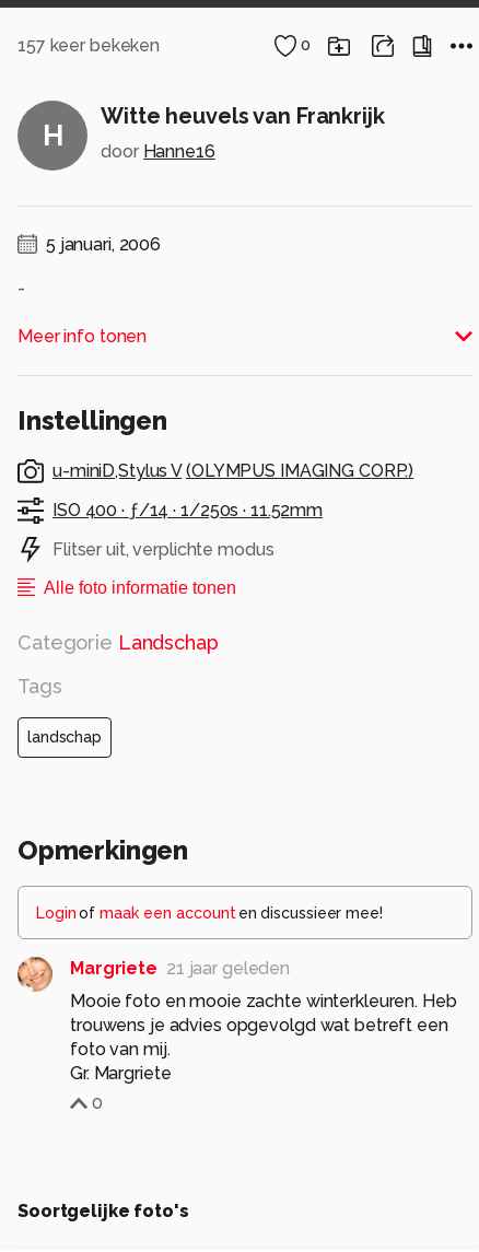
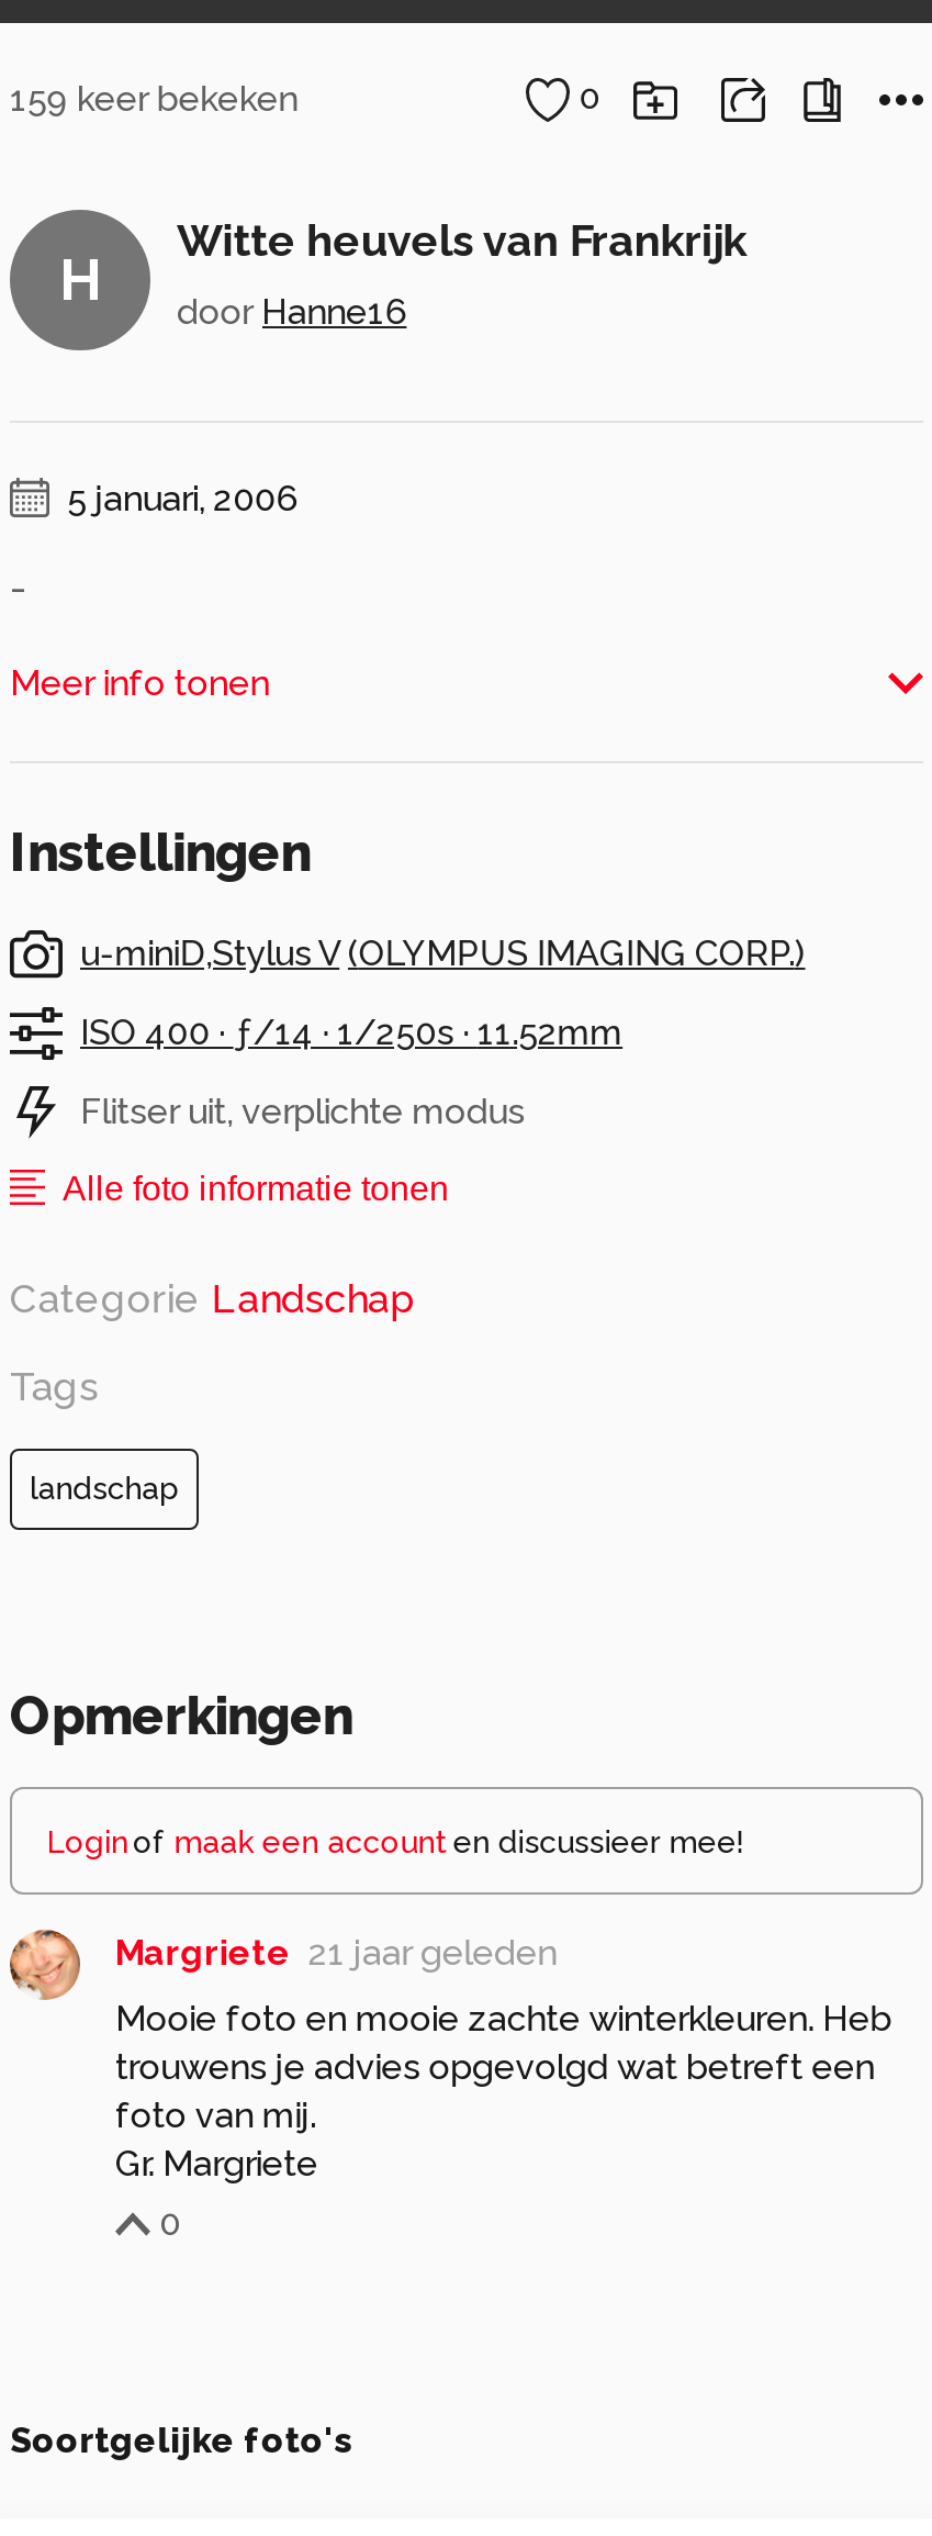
[17,35,160,55] 157 keer bekeken -> [10,77,298,119] 159 keer bekeken

